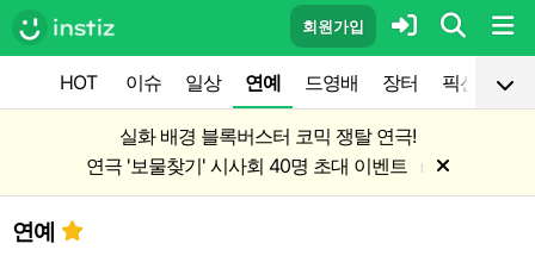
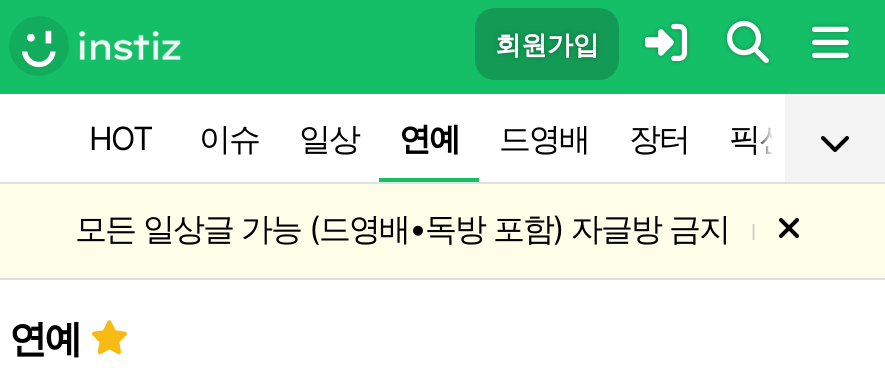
[86,124,416,177] 실화 배경 블록버스터 코믹 쟁탈 연극! | 연극 '보물찾기' 시사회 40명 초대 이벤트 -> [75,208,729,248] 모든 일상글 가능 (드영배•독방 포함) 자글방 금지

